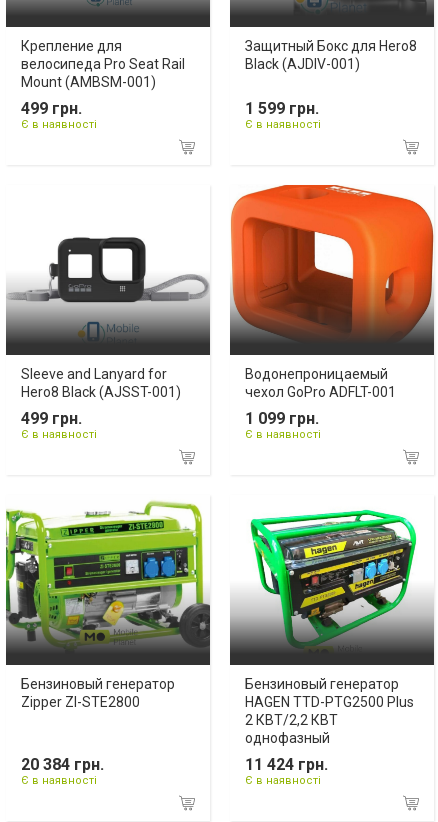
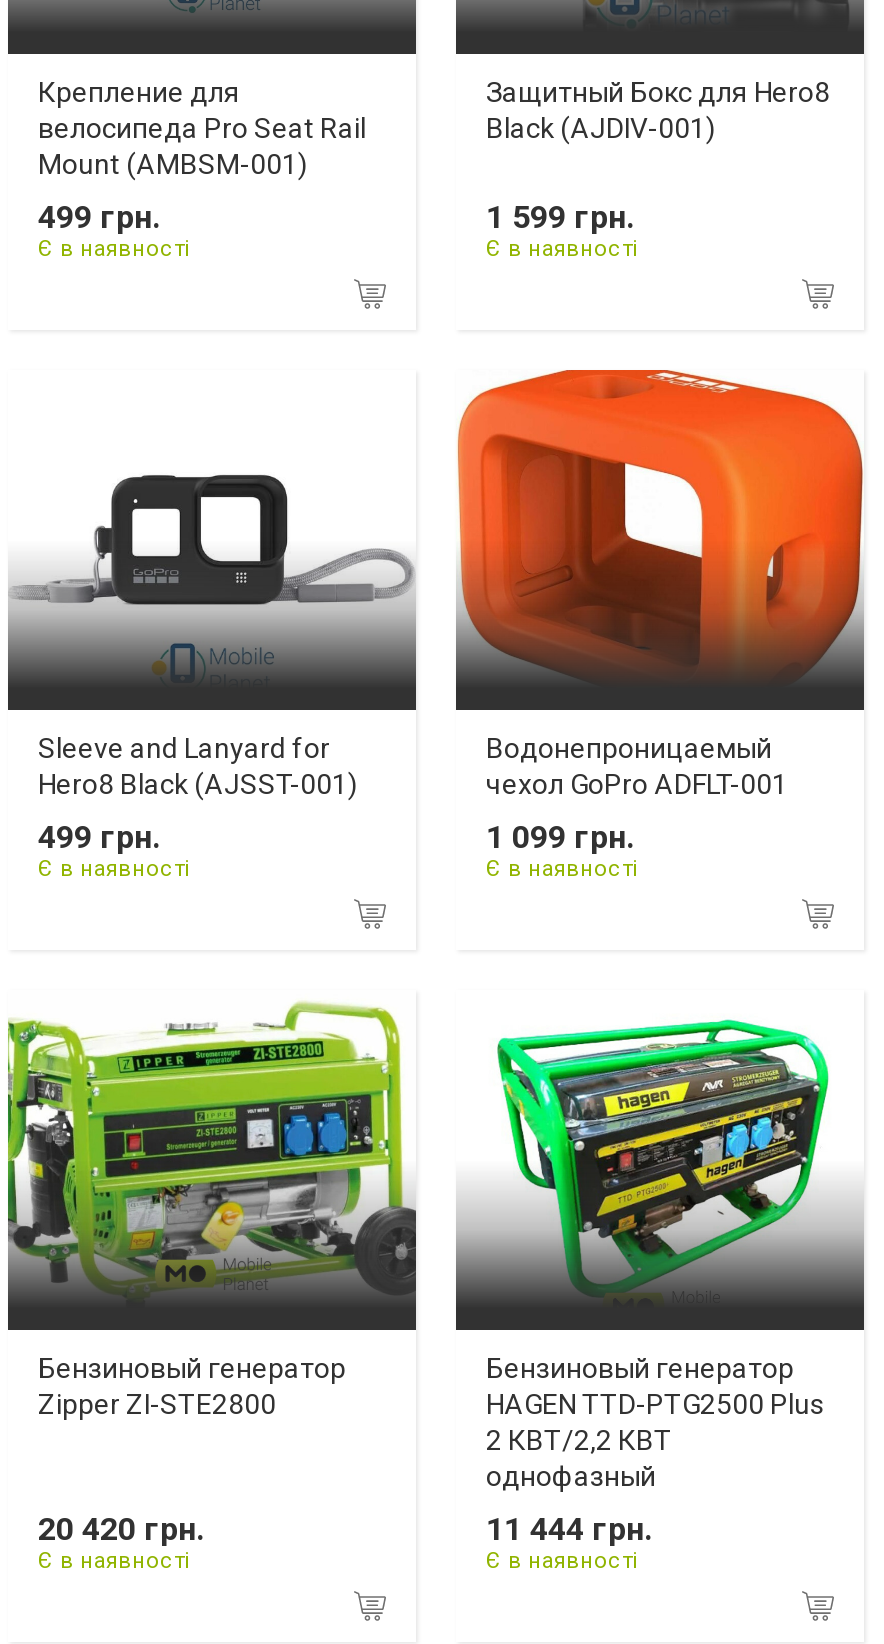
[21,755,104,774] 20 384 грн. -> [38,1510,204,1548] 20 420 грн.
[245,755,328,774] 11 424 грн. -> [486,1510,652,1548] 11 444 грн.

